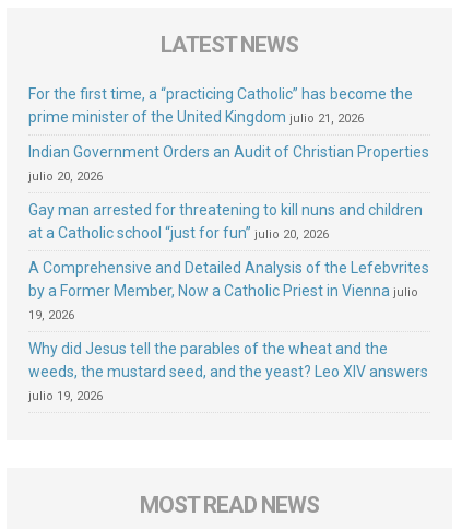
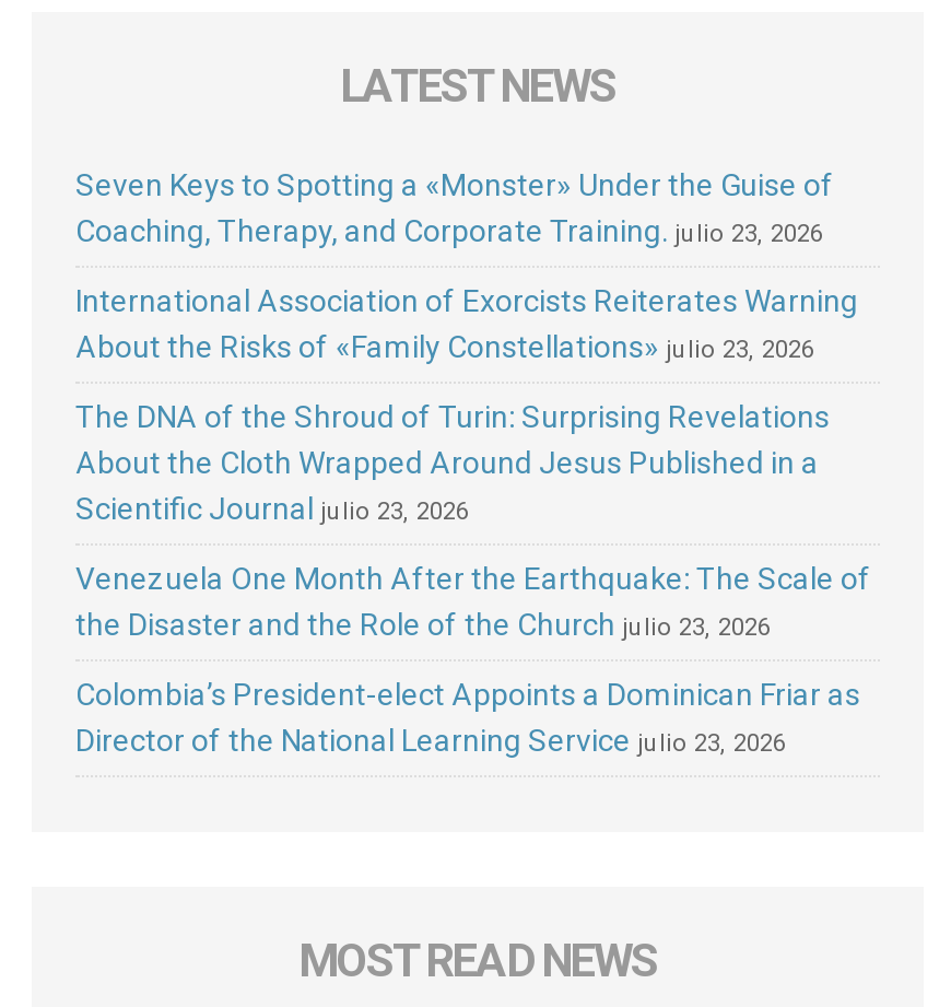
[28,85,429,403] For the first time, a “practicing Catholic” has become the | prime minister of the United Kingdom julio 21, 2026 | Indian Government Orders an Audit of Christian Properties | julio 20, 2026 | Gay man arrested for threatening to kill nuns and children | at a Catholic school “just for fun” julio 20, 2026 | A Comprehensive and Detailed Analysis of the Lefebvrites | by a Former Member, Now a Catholic Priest in Vienna julio | 19, 2026 | Why did Jesus tell the parables of the wheat and the | weeds, the mustard seed, and the yeast? Leo XIV answers | julio 19, 2026 -> [75,167,871,758] Seven Keys to Spotting a «Monster» Under the Guise of | Coaching, Therapy, and Corporate Training. julio 23, 2026 | International Association of Exorcists Reiterates Warning | About the Risks of «Family Constellations» julio 23, 2026 | The DNA of the Shroud of Turin: Surprising Revelations | About the Cloth Wrapped Around Jesus Published in a | Scientific Journal julio 23, 2026 | Venezuela One Month After the Earthquake: The Scale of | the Disaster and the Role of the Church julio 23, 2026 | Colombia’s President-elect Appoints a Dominican Friar as | Director of the National Learning Service julio 23, 2026

